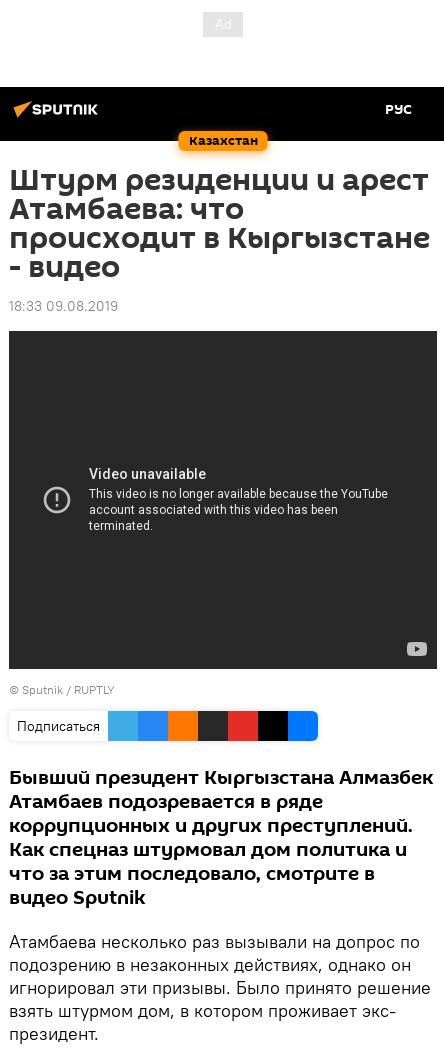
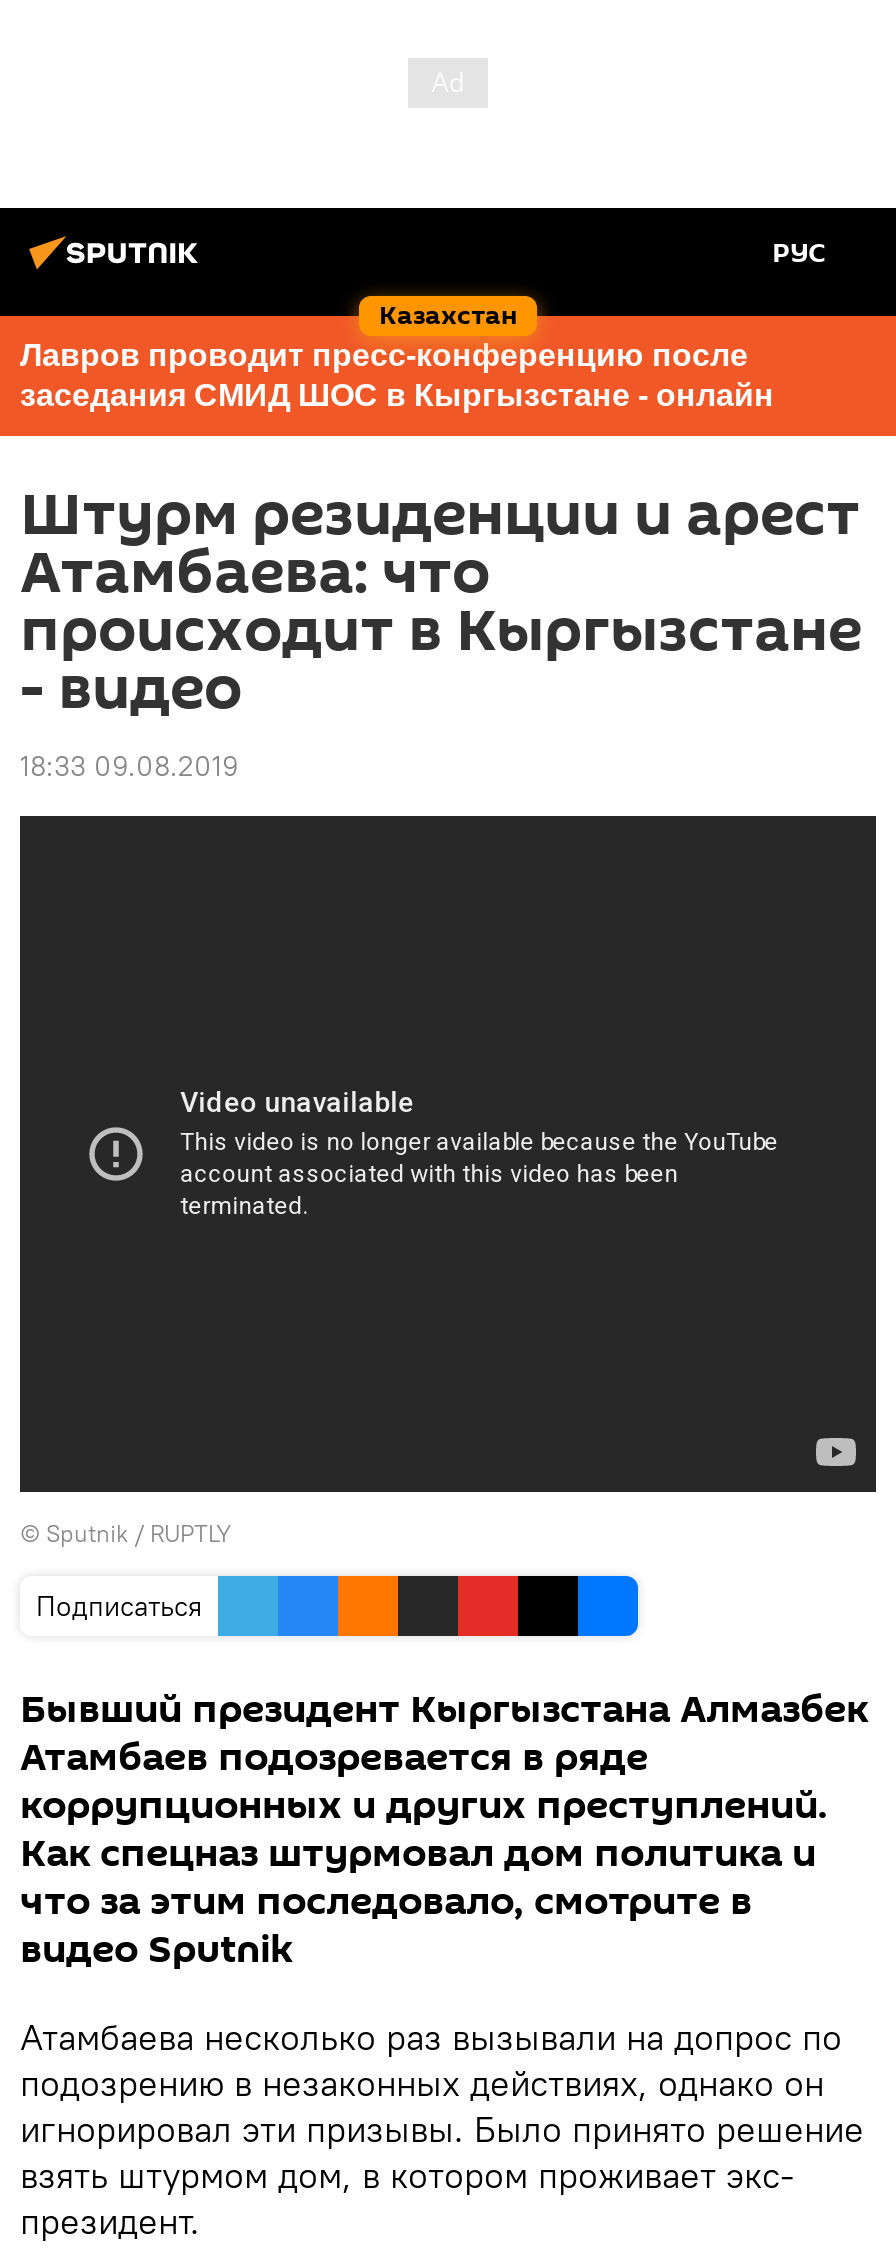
none -> [6,314,890,438] [image] | Лавров проводит пресс-конференцию после | заседания СМИД ШОС в Кыргызстане - онлайн

